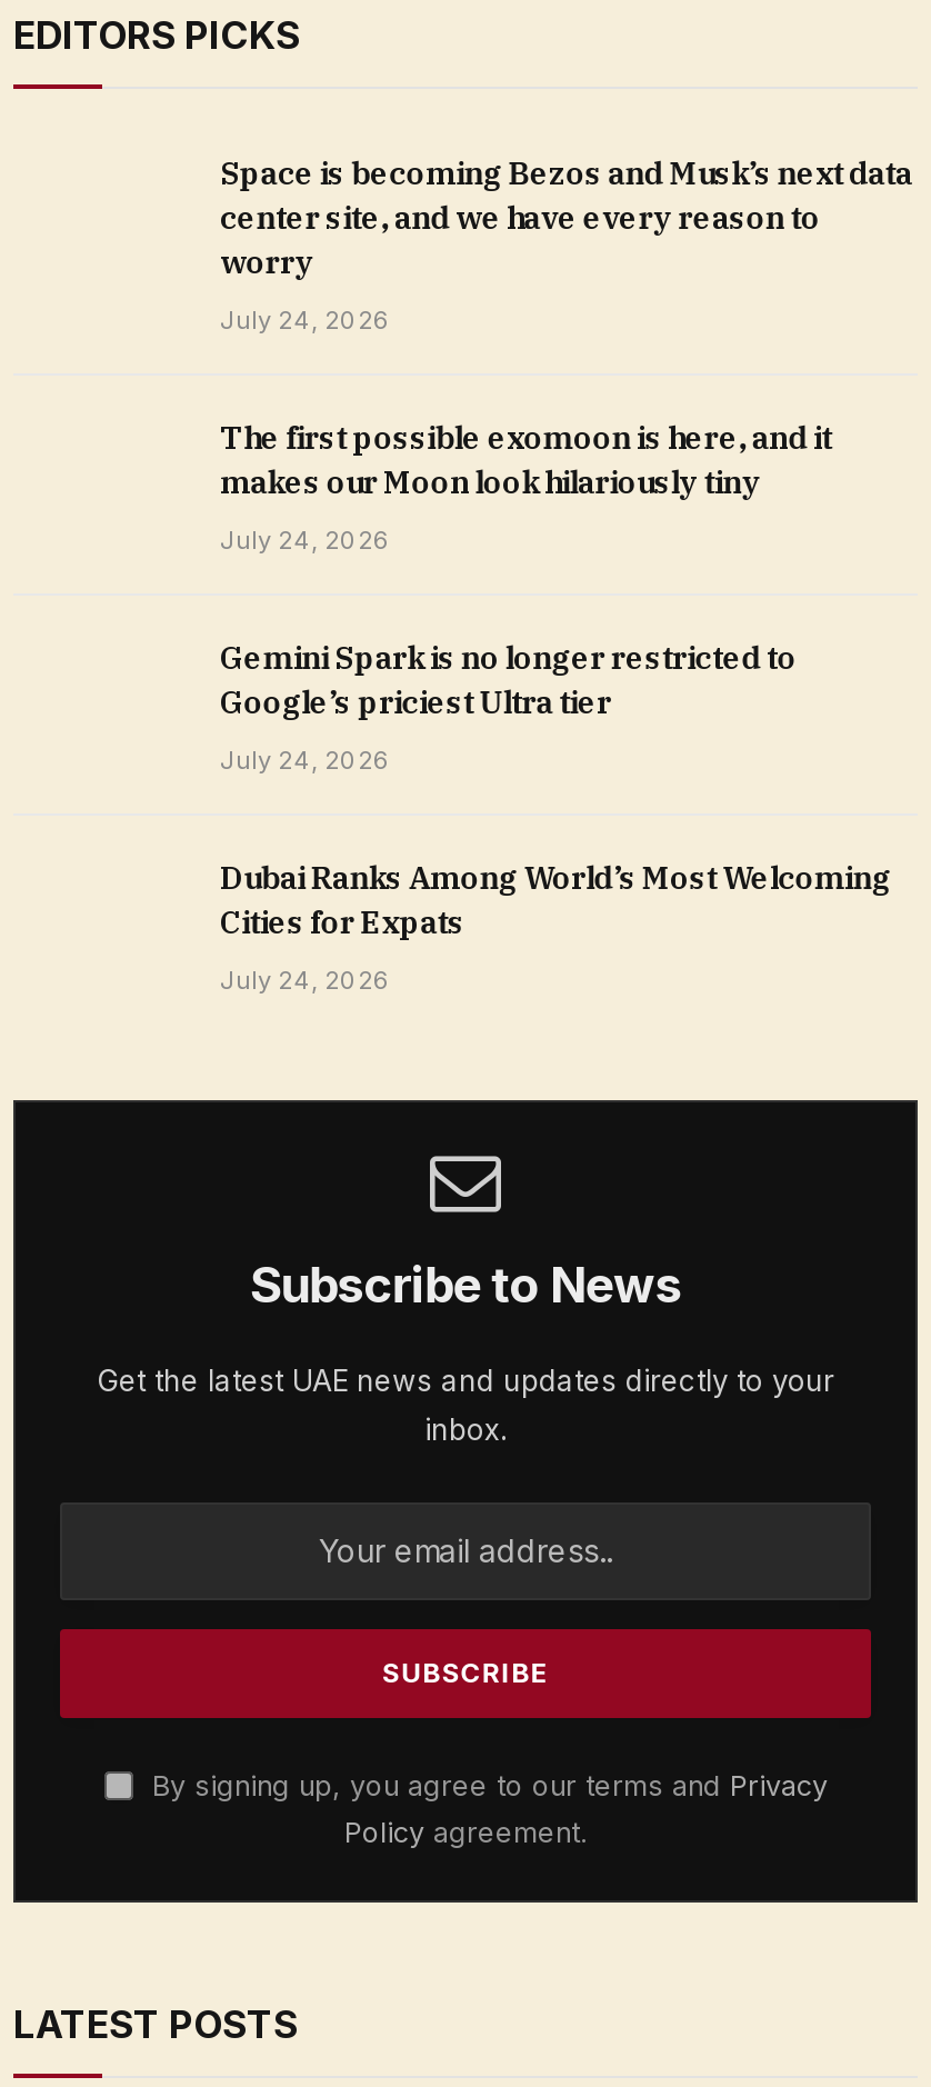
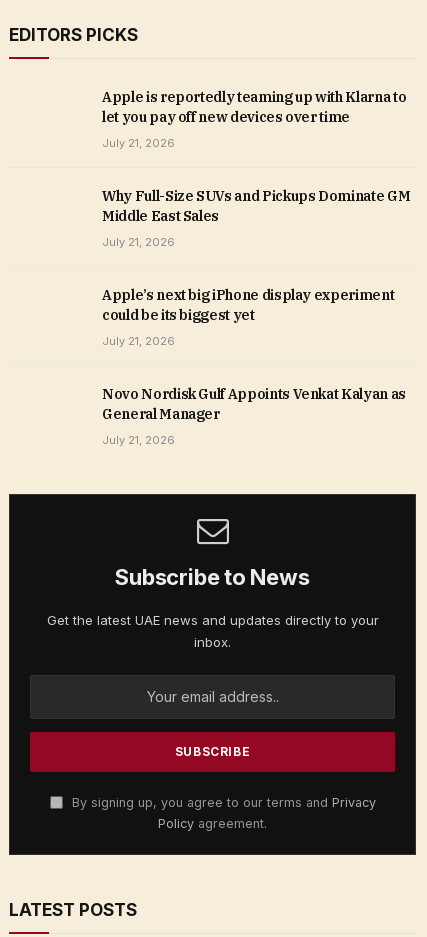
[220,153,912,282] Space is becoming Bezos and Musk’s next data | center site, and we have every reason to | worry -> [102,88,406,126] Apple is reportedly teaming up with Klarna to | let you pay off new devices over time
[220,304,391,335] July 24, 2026 -> [102,136,175,150] July 21, 2026
[220,417,832,502] The first possible exomoon is here, and it | makes our Moon look hilariously tiny -> [102,187,410,225] Why Full-Size SUVs and Pickups Dominate GM | Middle East Sales
[220,524,391,555] July 24, 2026 -> [102,235,175,249] July 21, 2026
[220,637,796,722] Gemini Spark is no longer restricted to | Google’s priciest Ultra tier -> [102,286,394,324] Apple’s next big iPhone display experiment | could be its biggest yet
[220,744,391,775] July 24, 2026 -> [102,334,175,348] July 21, 2026
[220,857,891,942] Dubai Ranks Among World’s Most Welcoming | Cities for Expats -> [102,385,406,423] Novo Nordisk Gulf Appoints Venkat Kalyan as | General Manager
[220,964,391,995] July 24, 2026 -> [102,433,175,447] July 21, 2026

